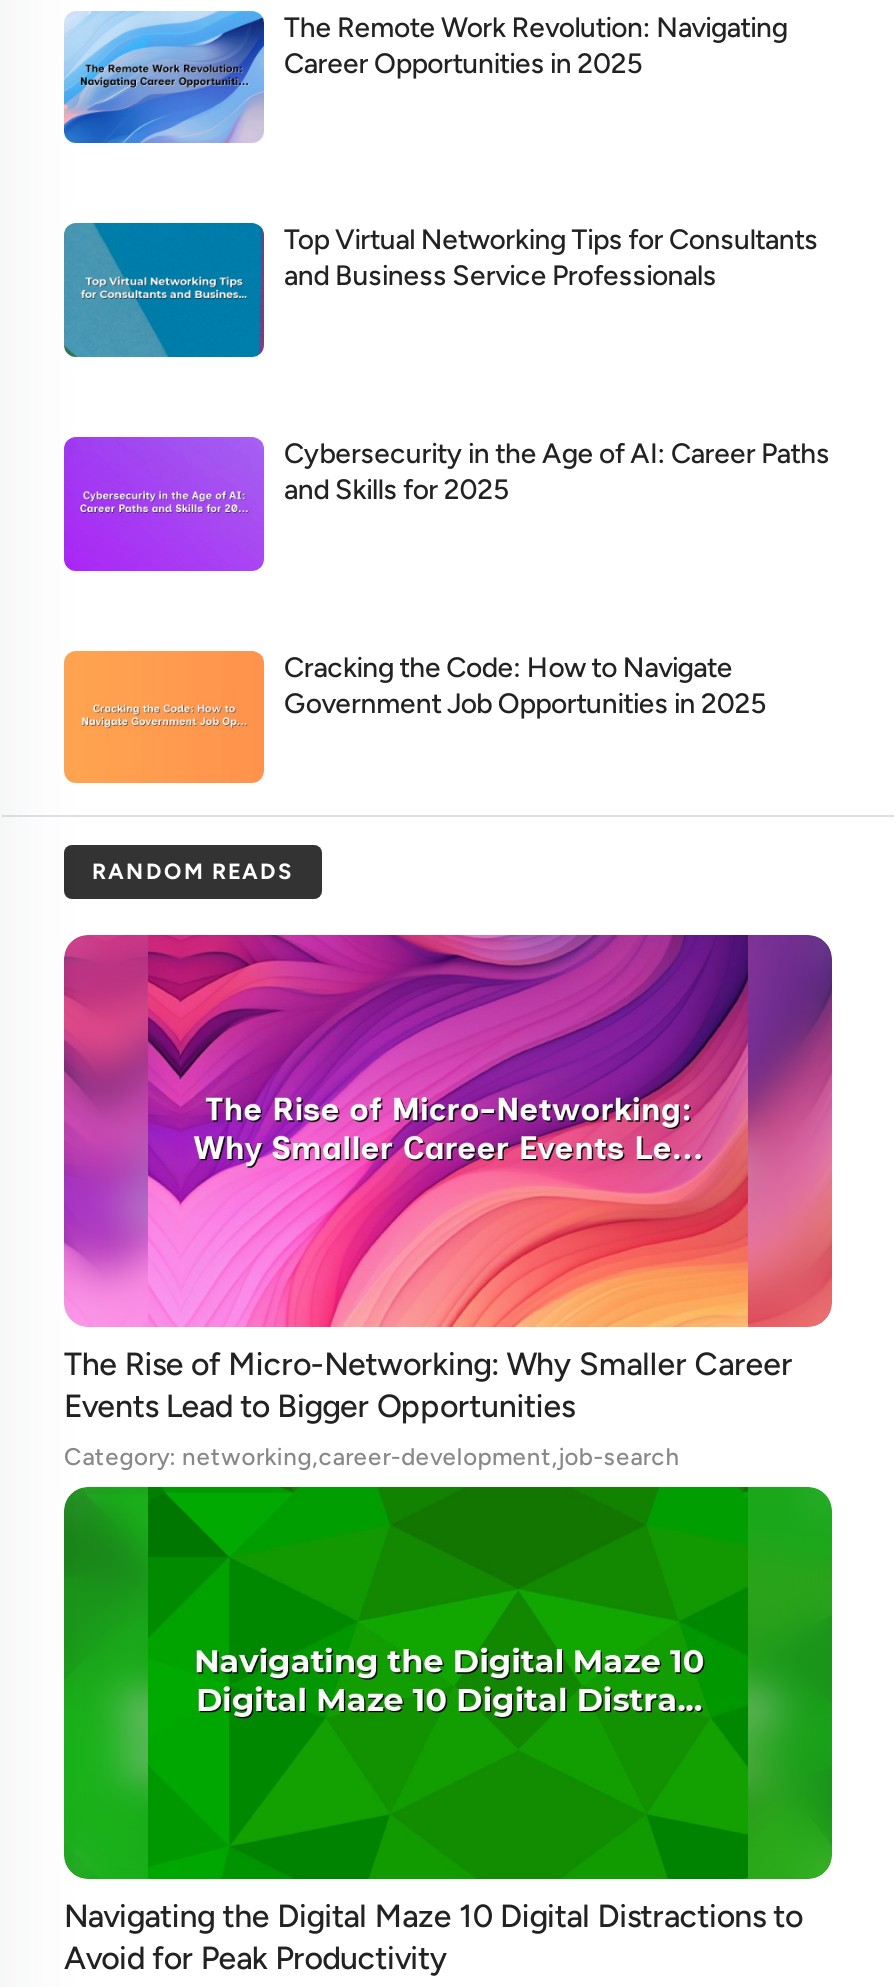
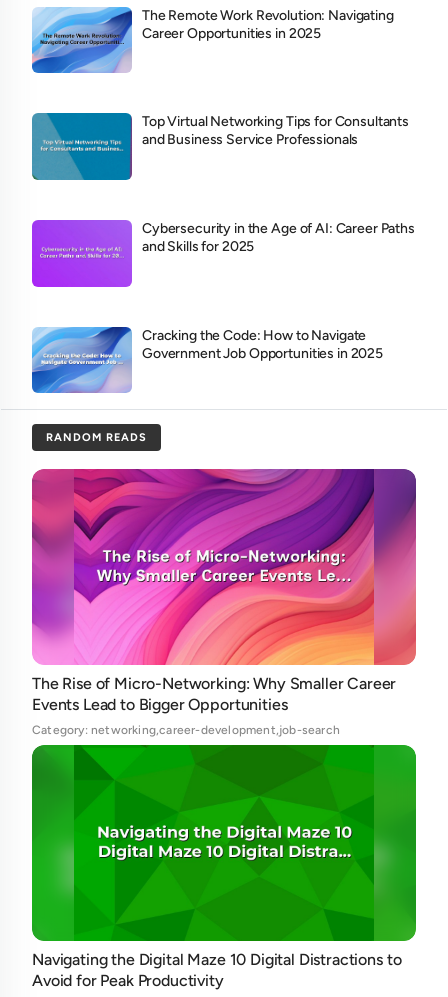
[62,649,266,785] [image] -> [31,326,133,394] [image]

